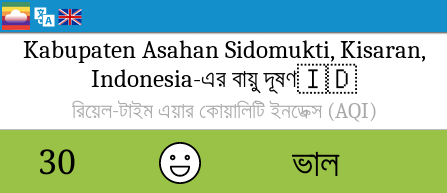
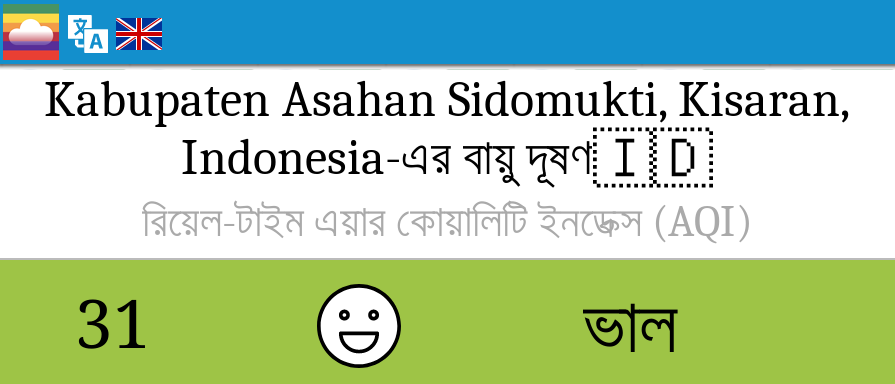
[38,138,76,184] 30 -> [75,276,151,368] 31

